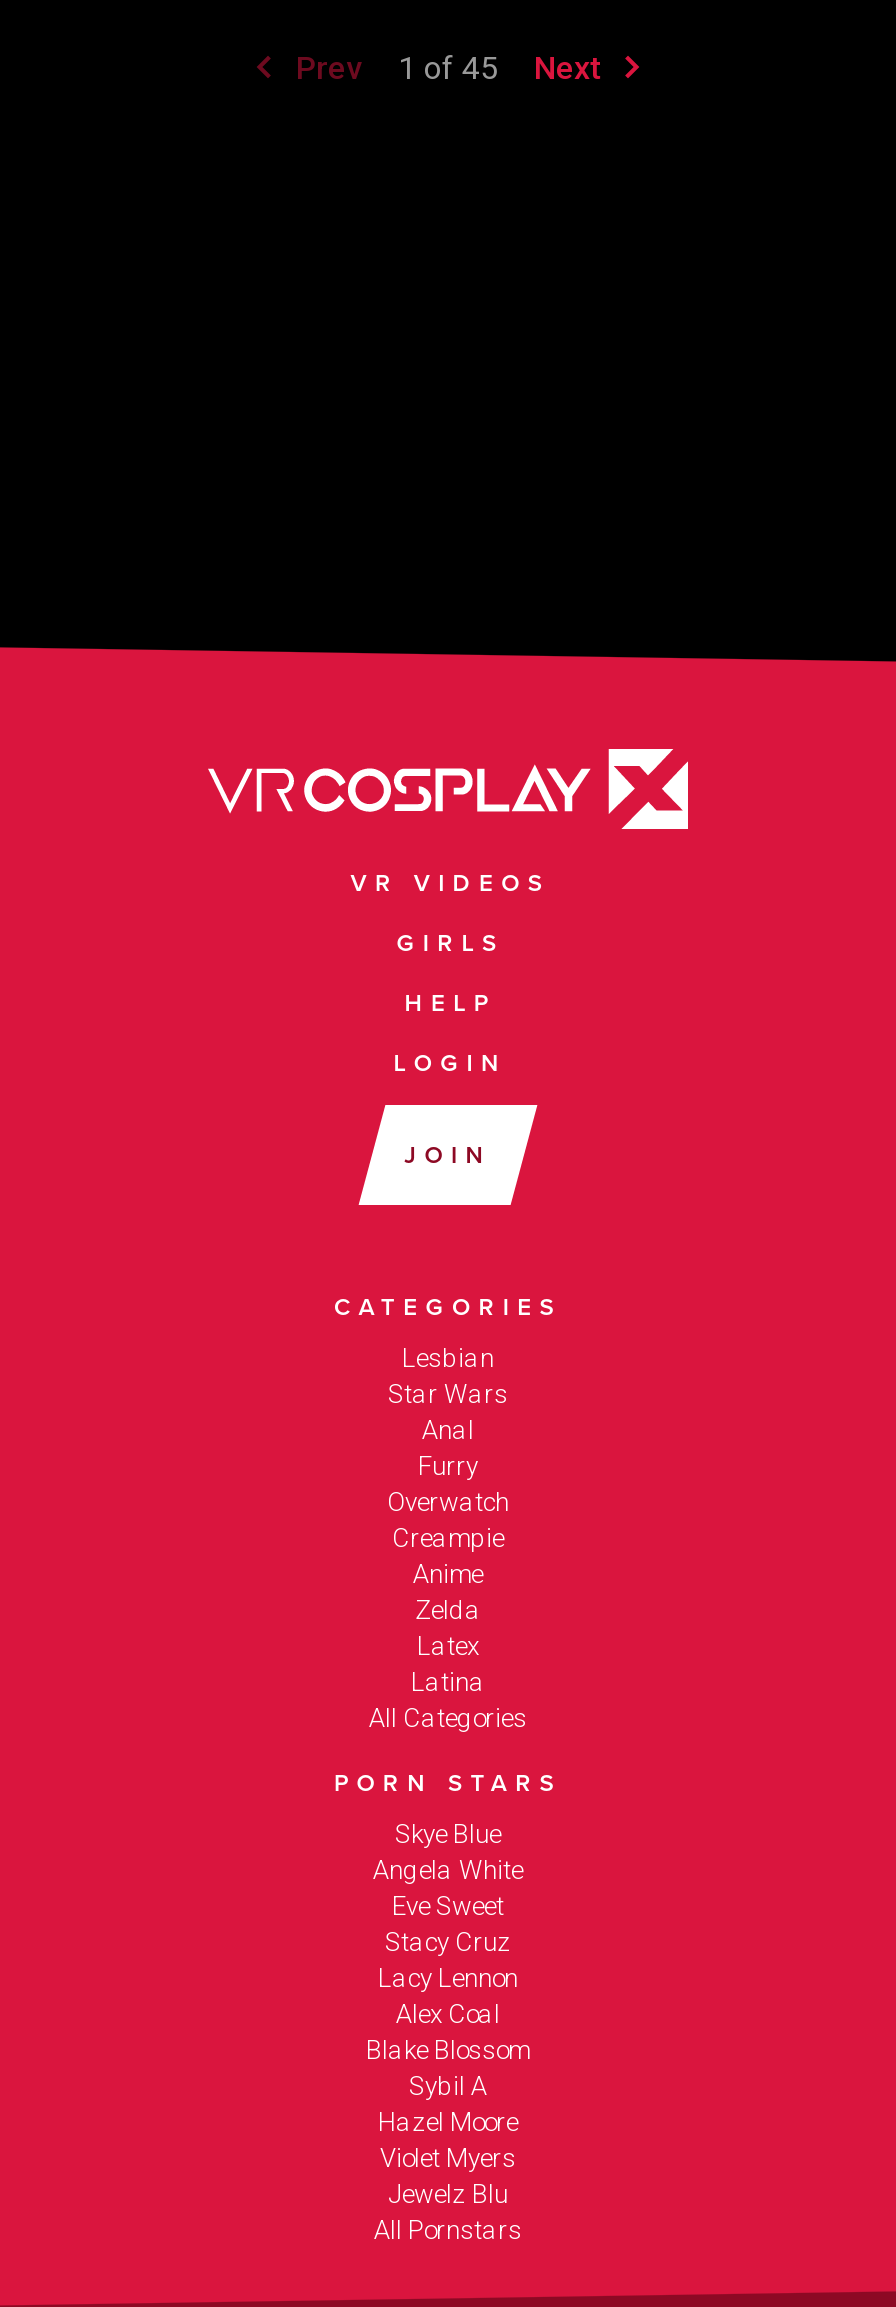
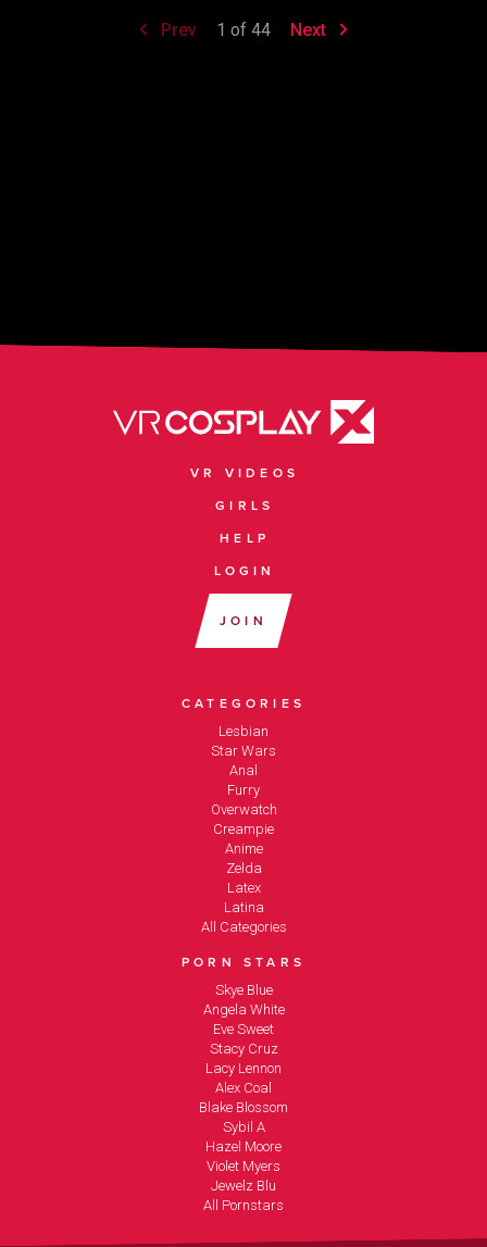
[398,49,498,87] 1 of 45 -> [216,20,271,40] 1 of 44

